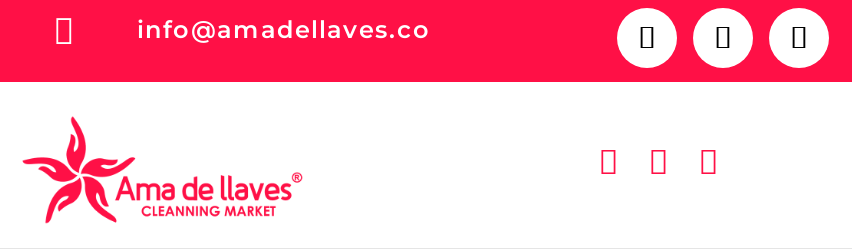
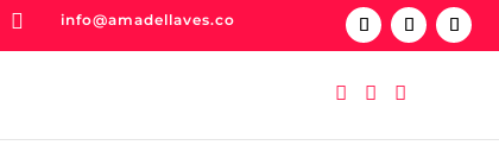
[21,116,303,224] [image] -> none

